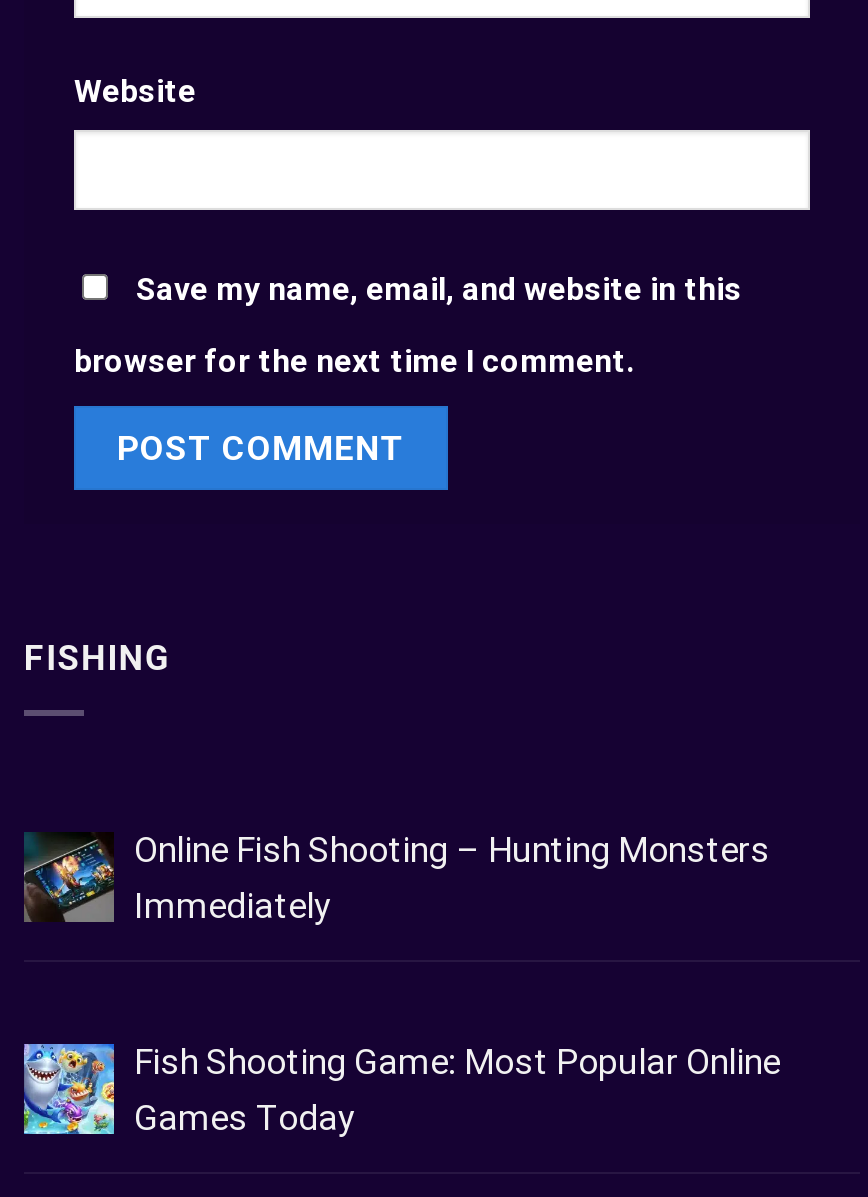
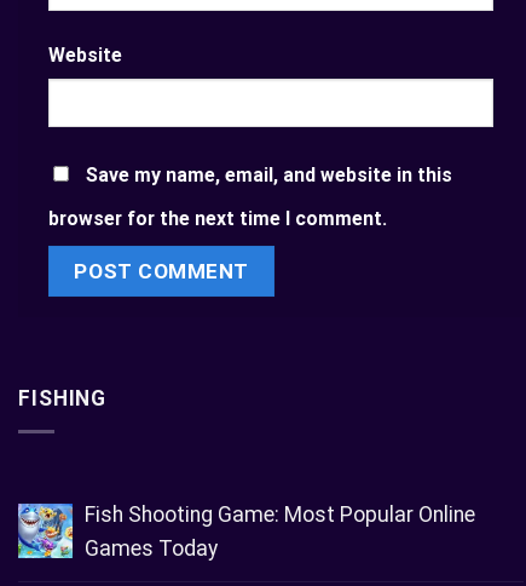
[24,831,770,927] [image] | Online Fish Shooting – Hunting Monsters | Immediately -> none

